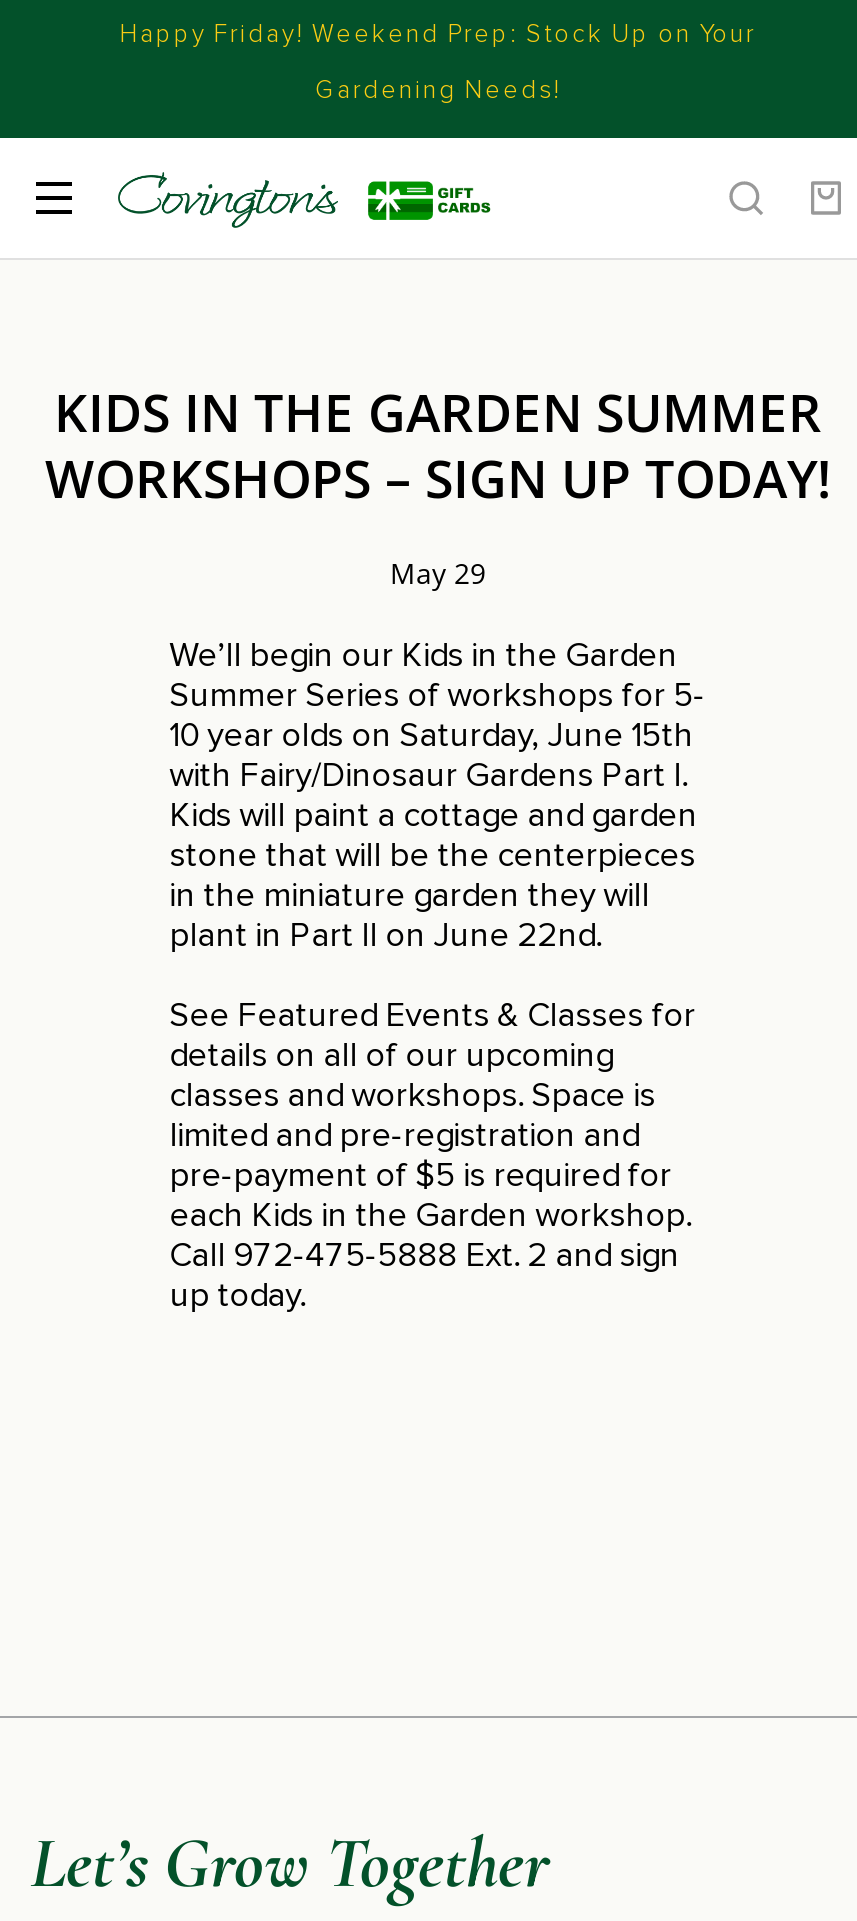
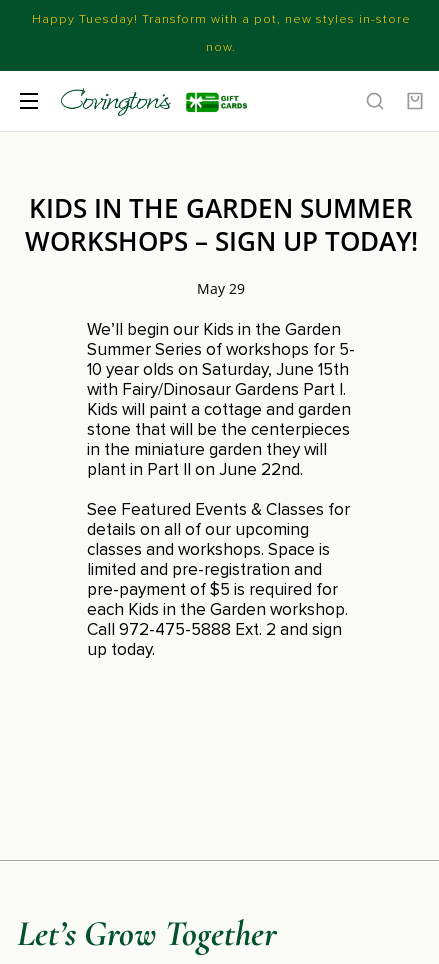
[120,18,756,50] Happy Friday! Weekend Prep: Stock Up on Your -> [31,11,410,27] Happy Tuesday! Transform with a pot, new styles in-store
[315,74,561,106] Gardening Needs! -> [206,39,236,55] now.

